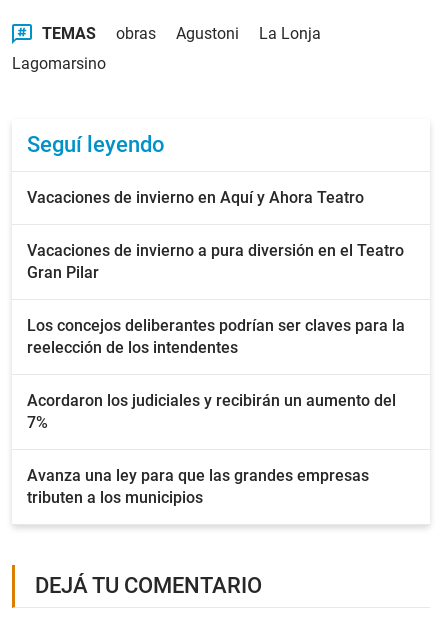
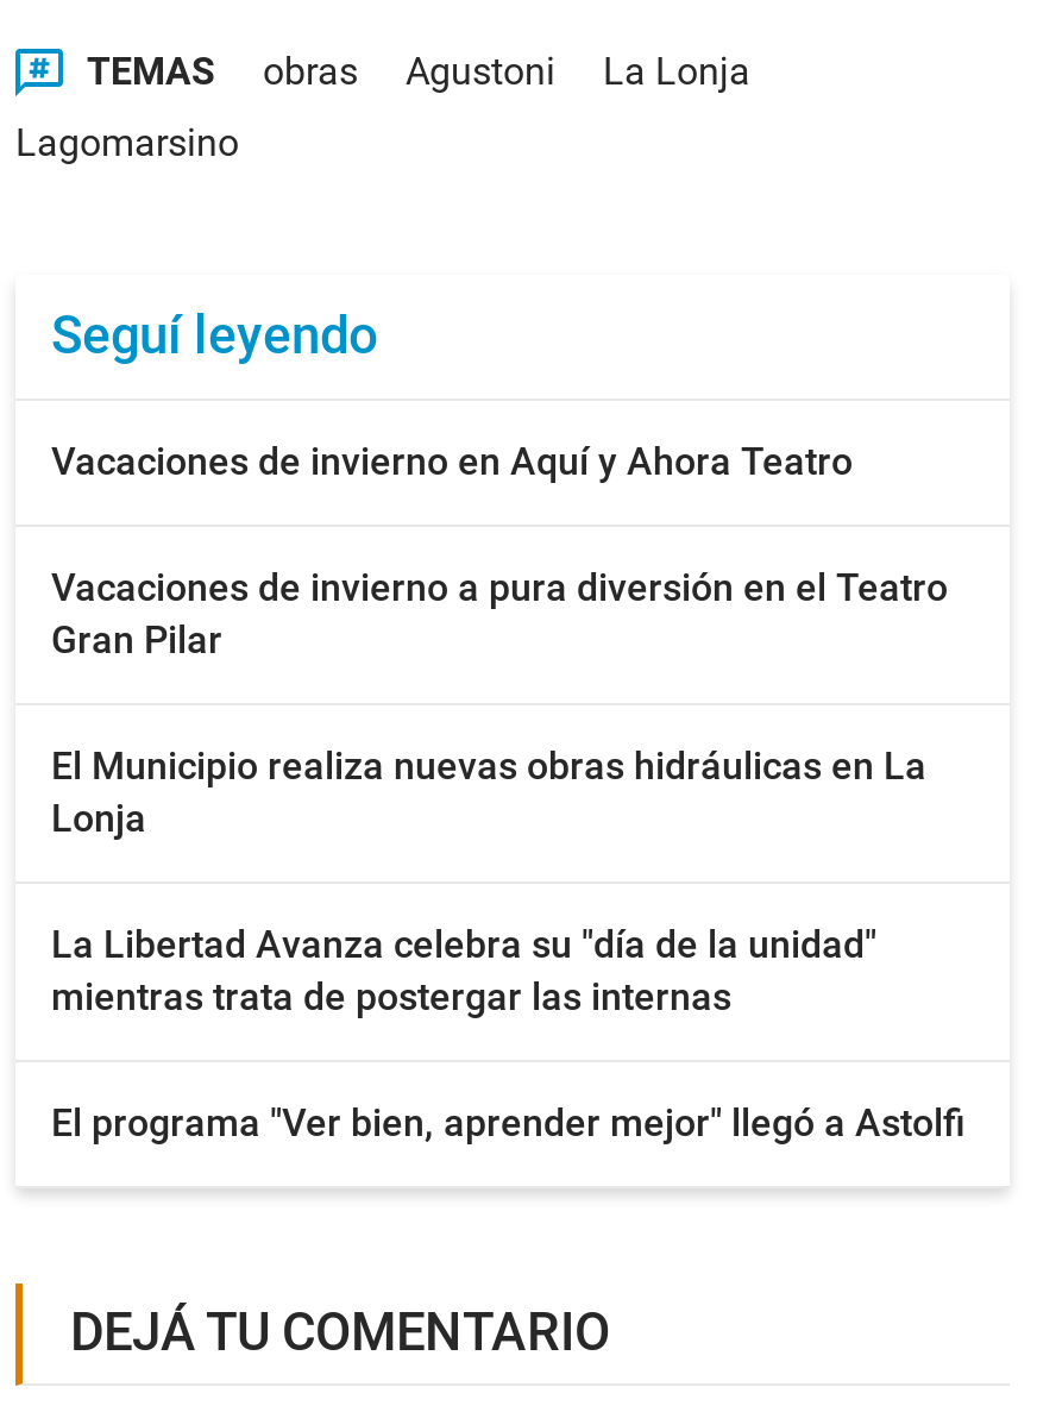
[27,316,405,357] Los concejos deliberantes podrían ser claves para la | reelección de los intendentes -> [51,743,926,841] El Municipio realiza nuevas obras hidráulicas en La | Lonja
[27,391,396,432] Acordaron los judiciales y recibirán un aumento del | 7% -> [51,922,876,1019] La Libertad Avanza celebra su "día de la unidad" | mientras trata de postergar las internas
[27,466,369,507] Avanza una ley para que las grandes empresas | tributen a los municipios -> [51,1100,964,1146] El programa "Ver bien, aprender mejor" llegó a Astolfi

